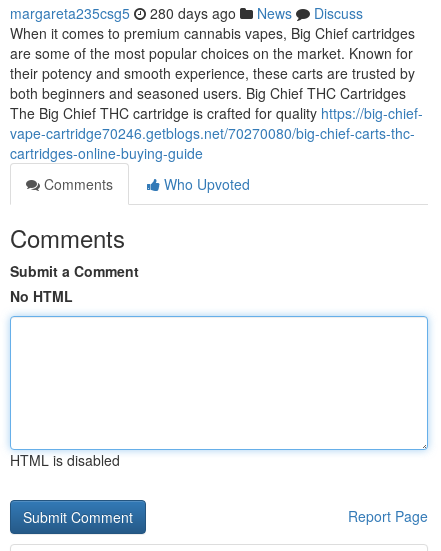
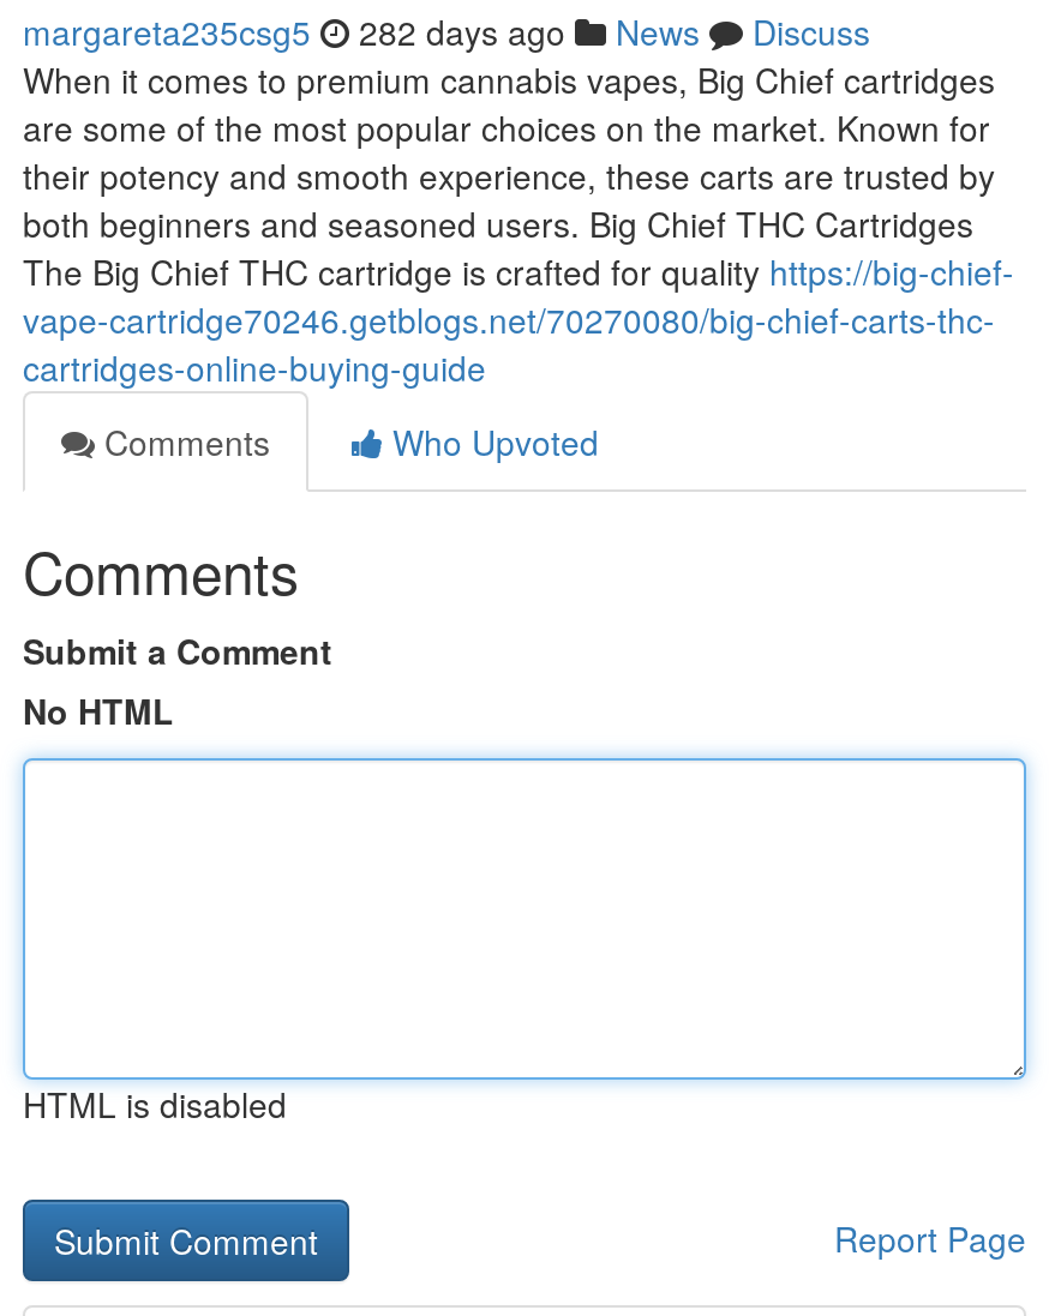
[10,3,363,23] margareta235csg5 280 days ago News Discuss -> [23,7,870,55] margareta235csg5 282 days ago News Discuss

